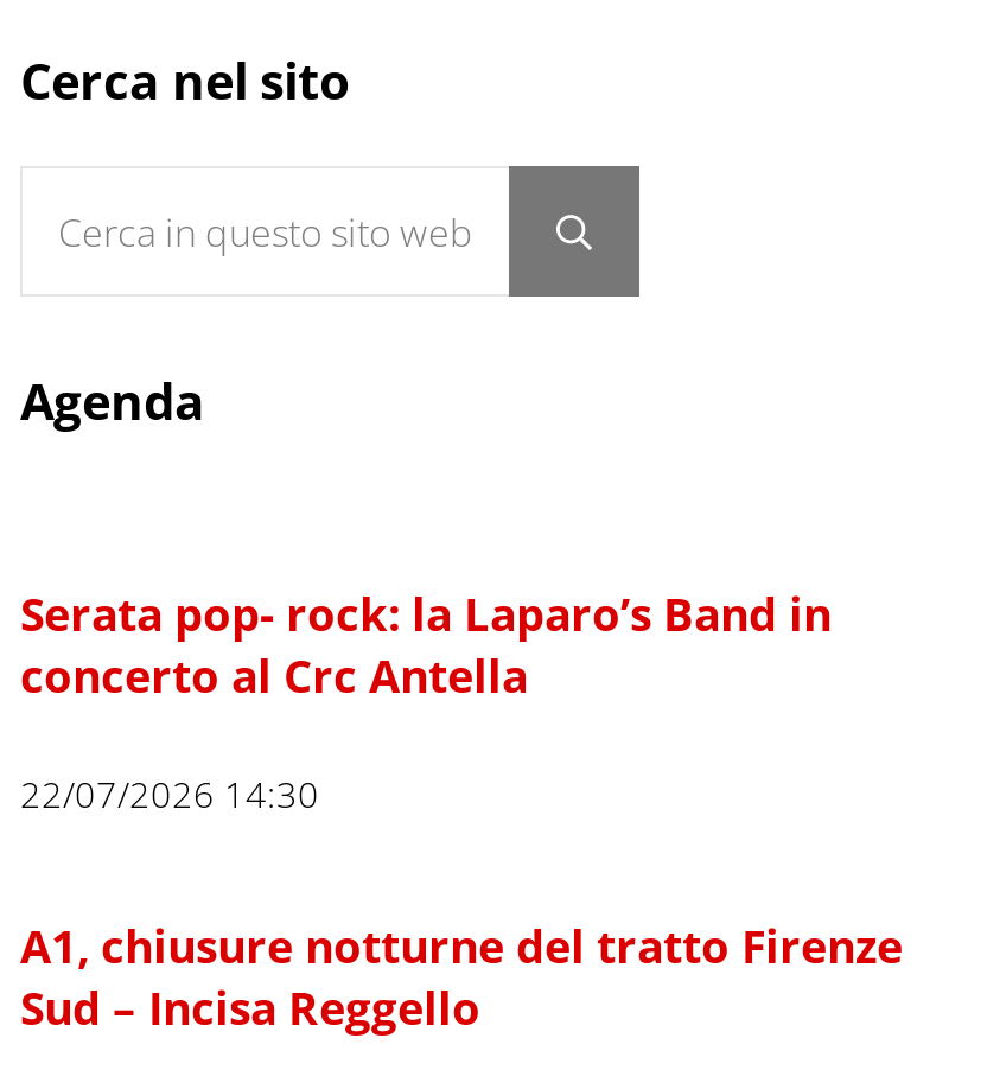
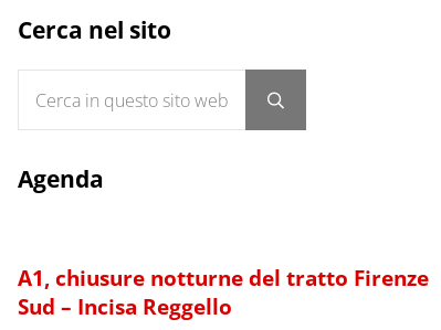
[20,583,832,816] Serata pop- rock: la Laparo’s Band in | concerto al Crc Antella | 22/07/2026 14:30 -> none

